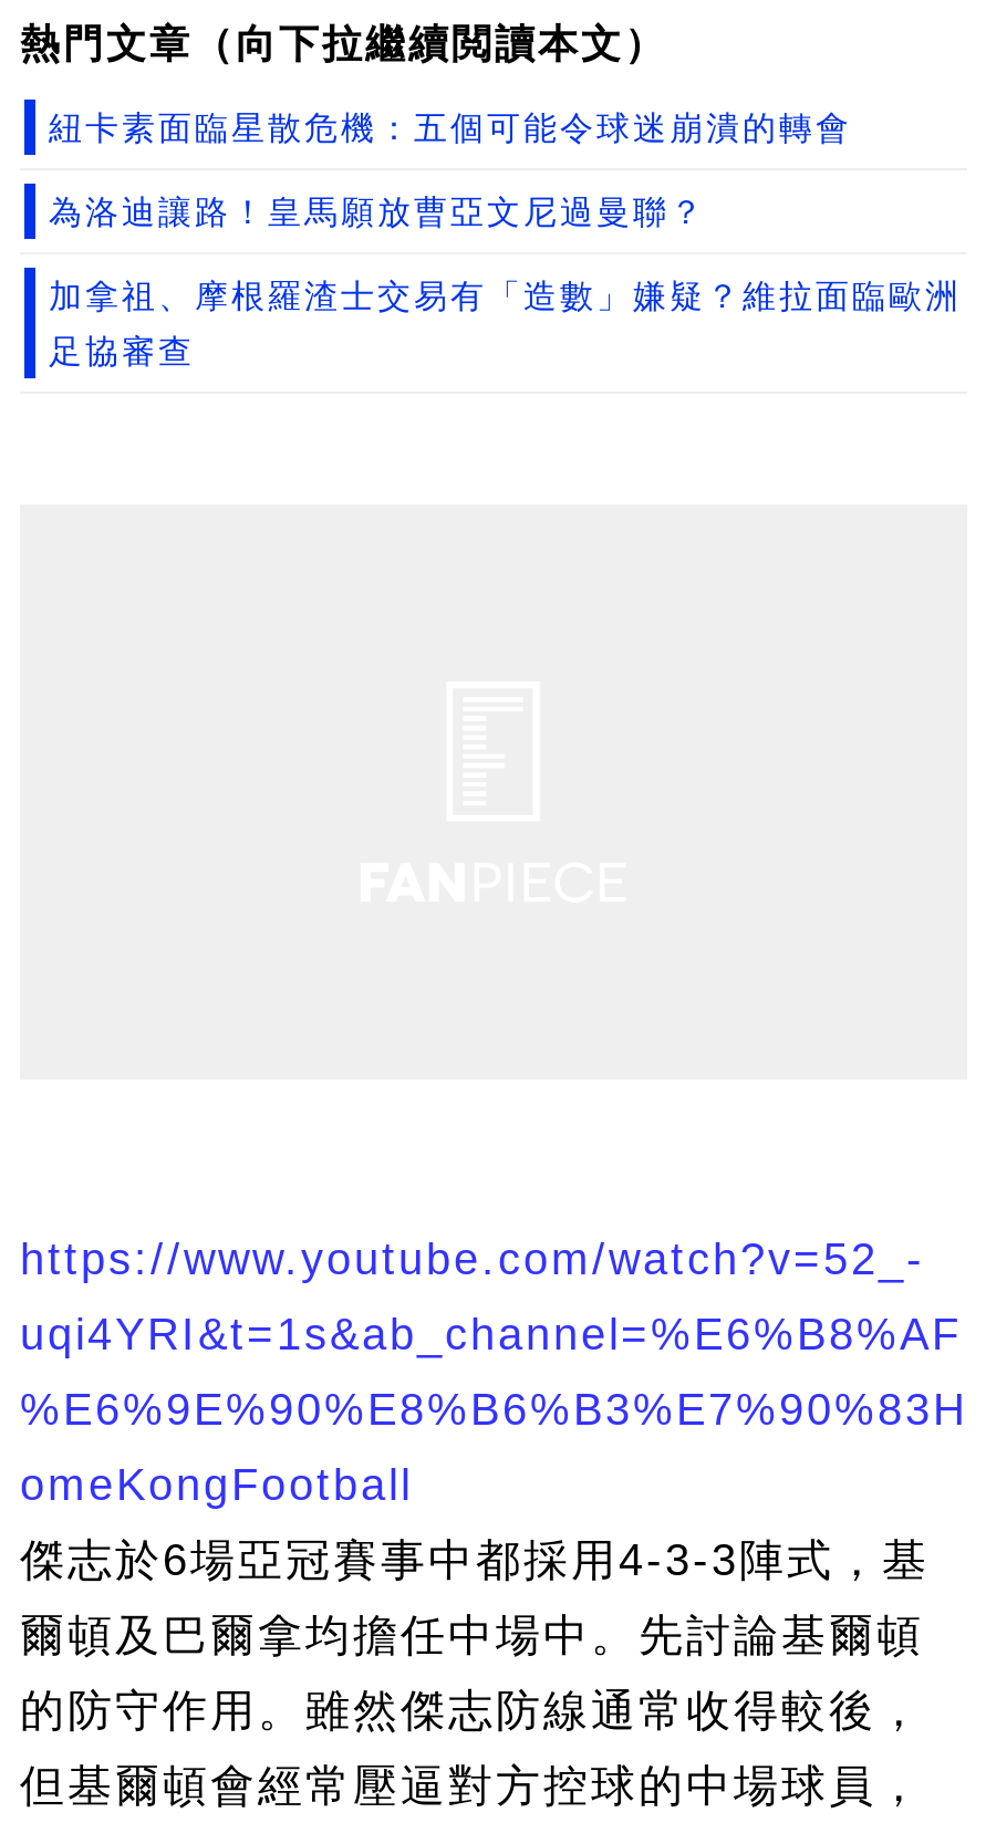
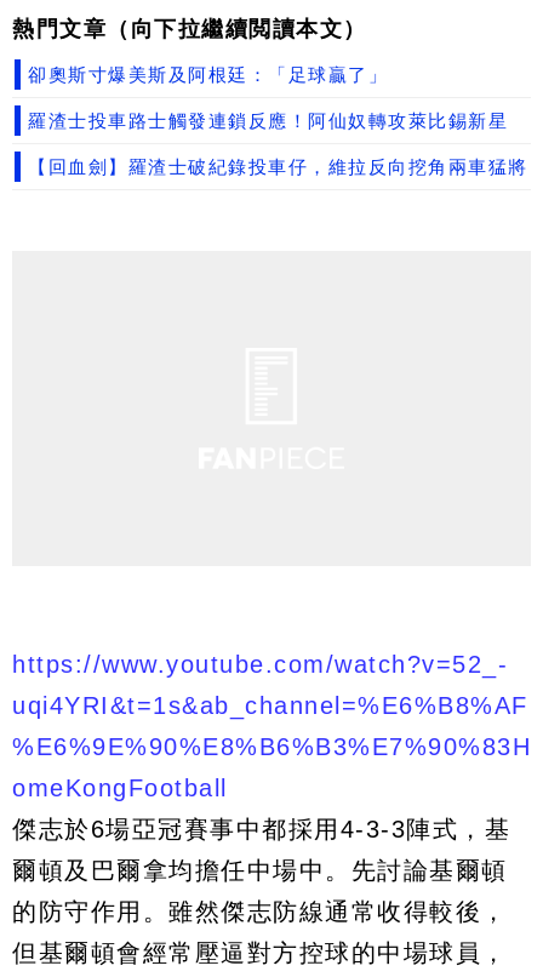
[49,108,962,369] 紐卡素面臨星散危機：五個可能令球迷崩潰的轉會 | 為洛迪讓路！皇馬願放曹亞文尼過曼聯？ | 加拿祖、摩根羅渣士交易有「造數」嫌疑？維拉面臨歐洲 | 足協審查 -> [28,64,528,177] 卻奧斯寸爆美斯及阿根廷：「足球贏了」 | 羅渣士投車路士觸發連鎖反應！阿仙奴轉攻萊比錫新星 | 【回血劍】羅渣士破紀錄投車仔，維拉反向挖角兩車猛將

